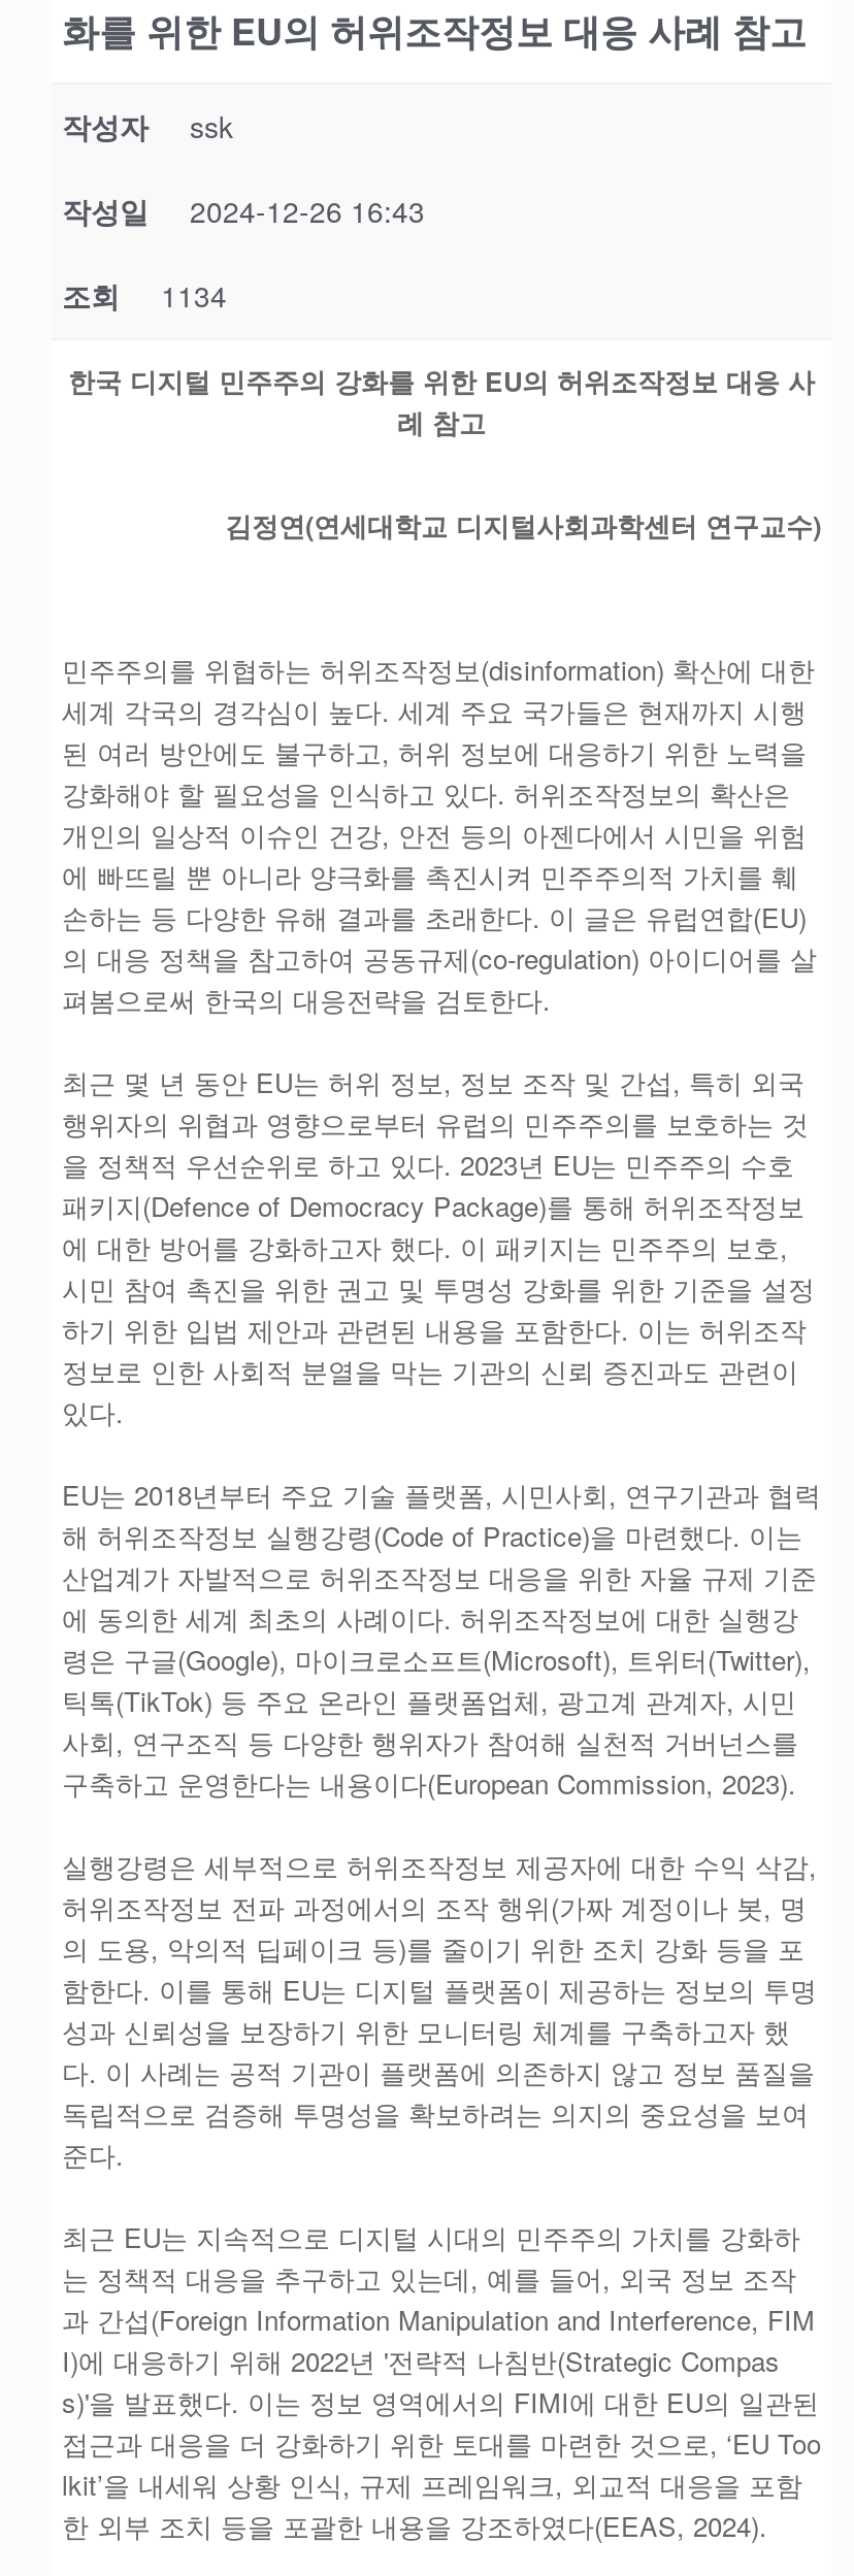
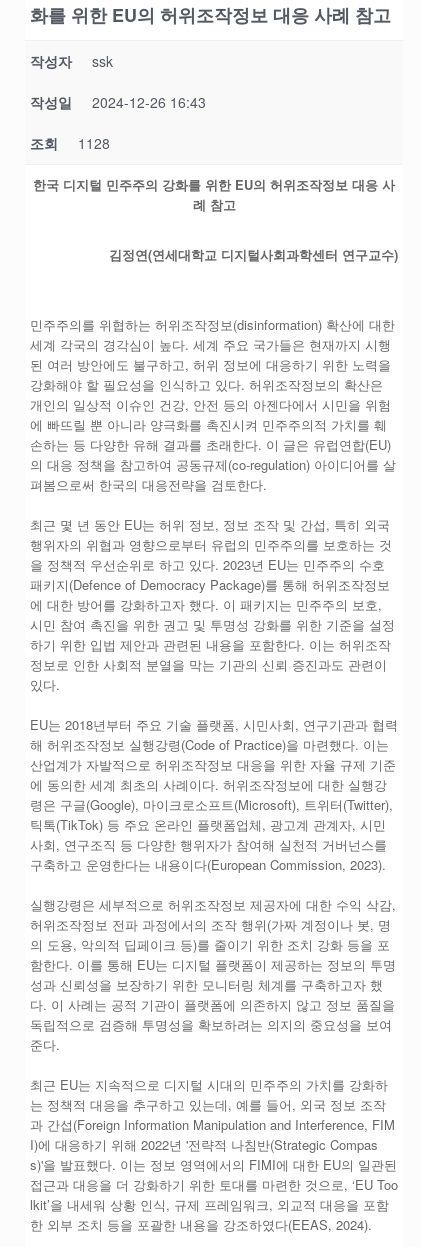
[62,275,227,316] 조회 1134 -> [30,133,110,153] 조회 1128

